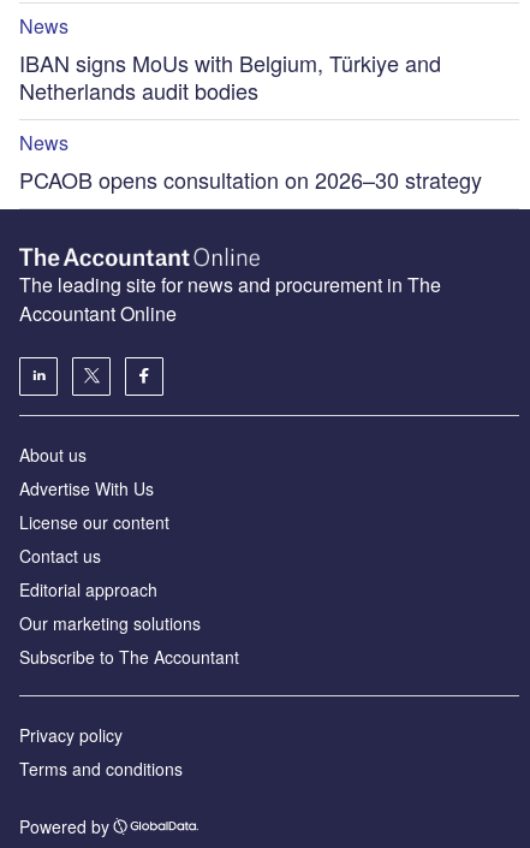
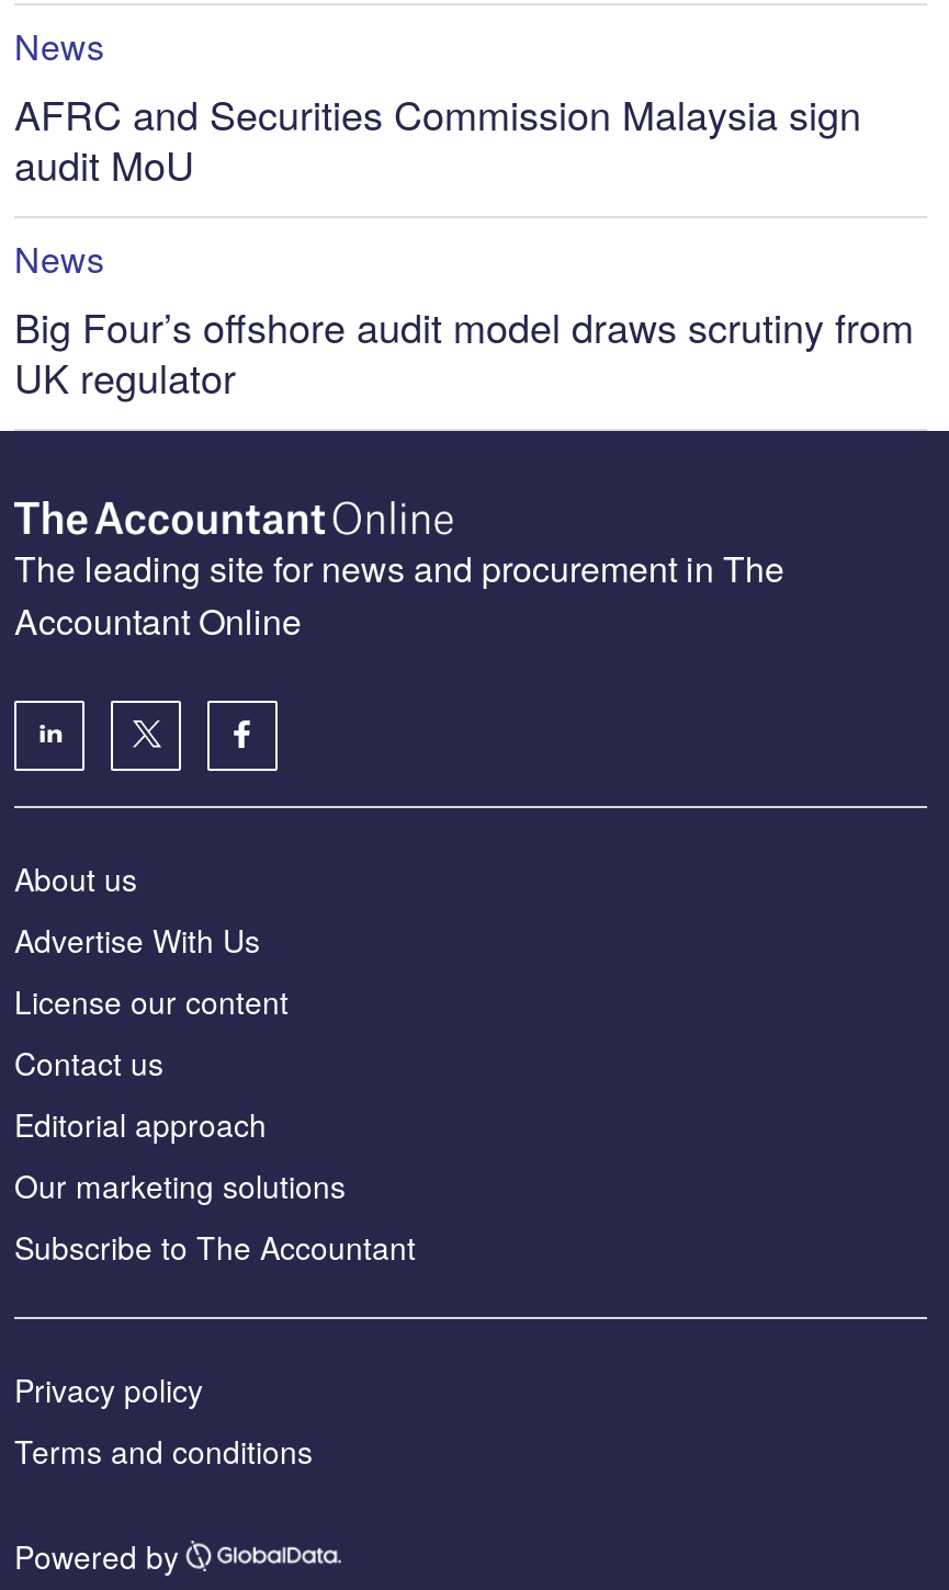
[19,47,441,106] IBAN signs MoUs with Belgium, Türkiye and | Netherlands audit bodies -> [14,85,861,192] AFRC and Securities Commission Malaysia sign | audit MoU
[19,164,482,195] PCAOB opens consultation on 2026–30 strategy -> [14,298,914,406] Big Four’s offshore audit model draws scrutiny from | UK regulator

